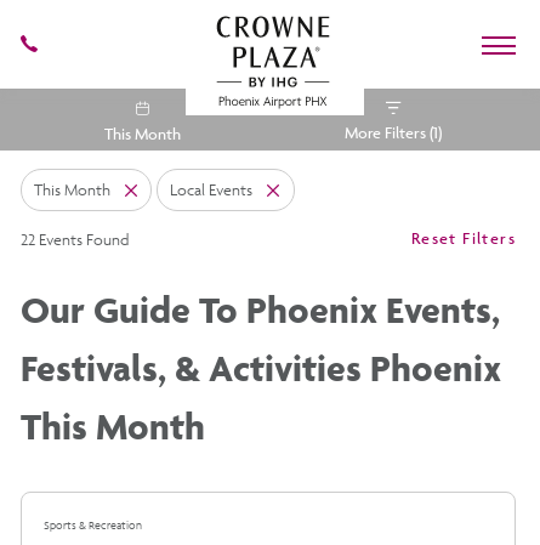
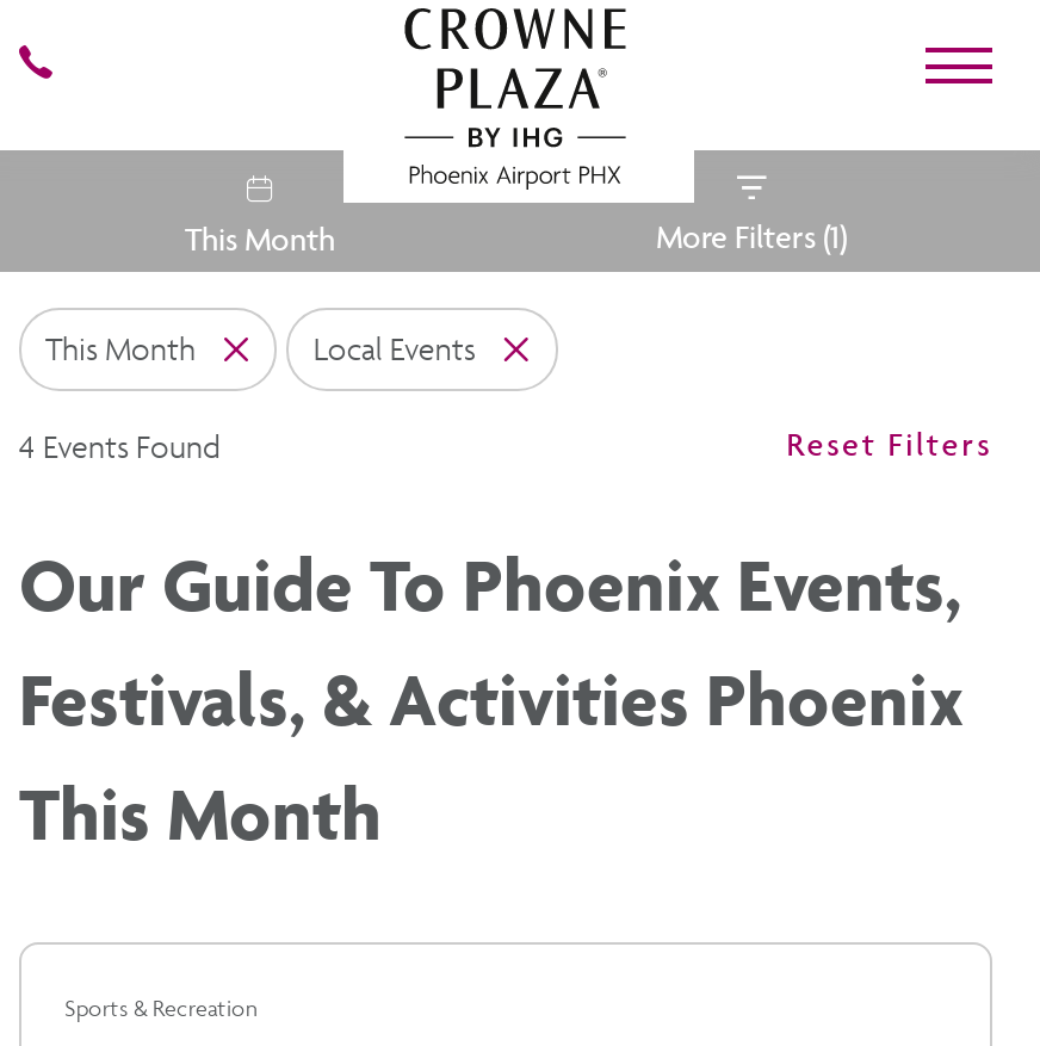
[21,230,129,251] 22 Events Found -> [19,428,219,468] 4 Events Found

